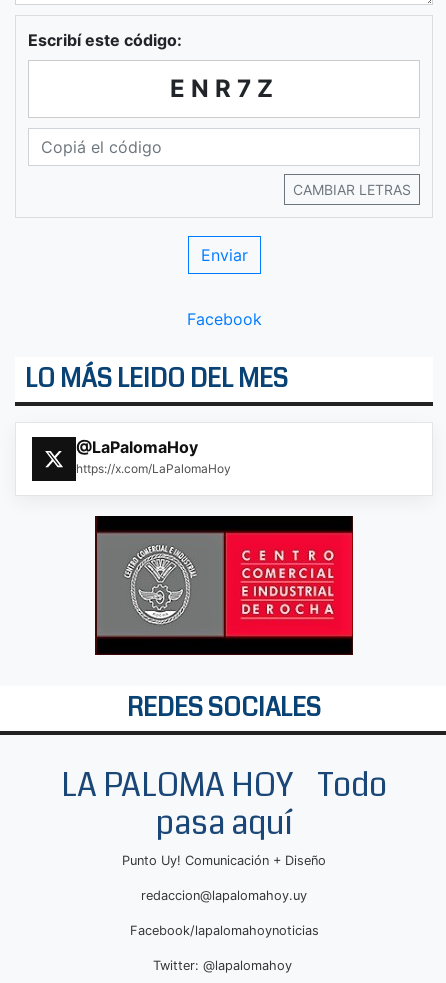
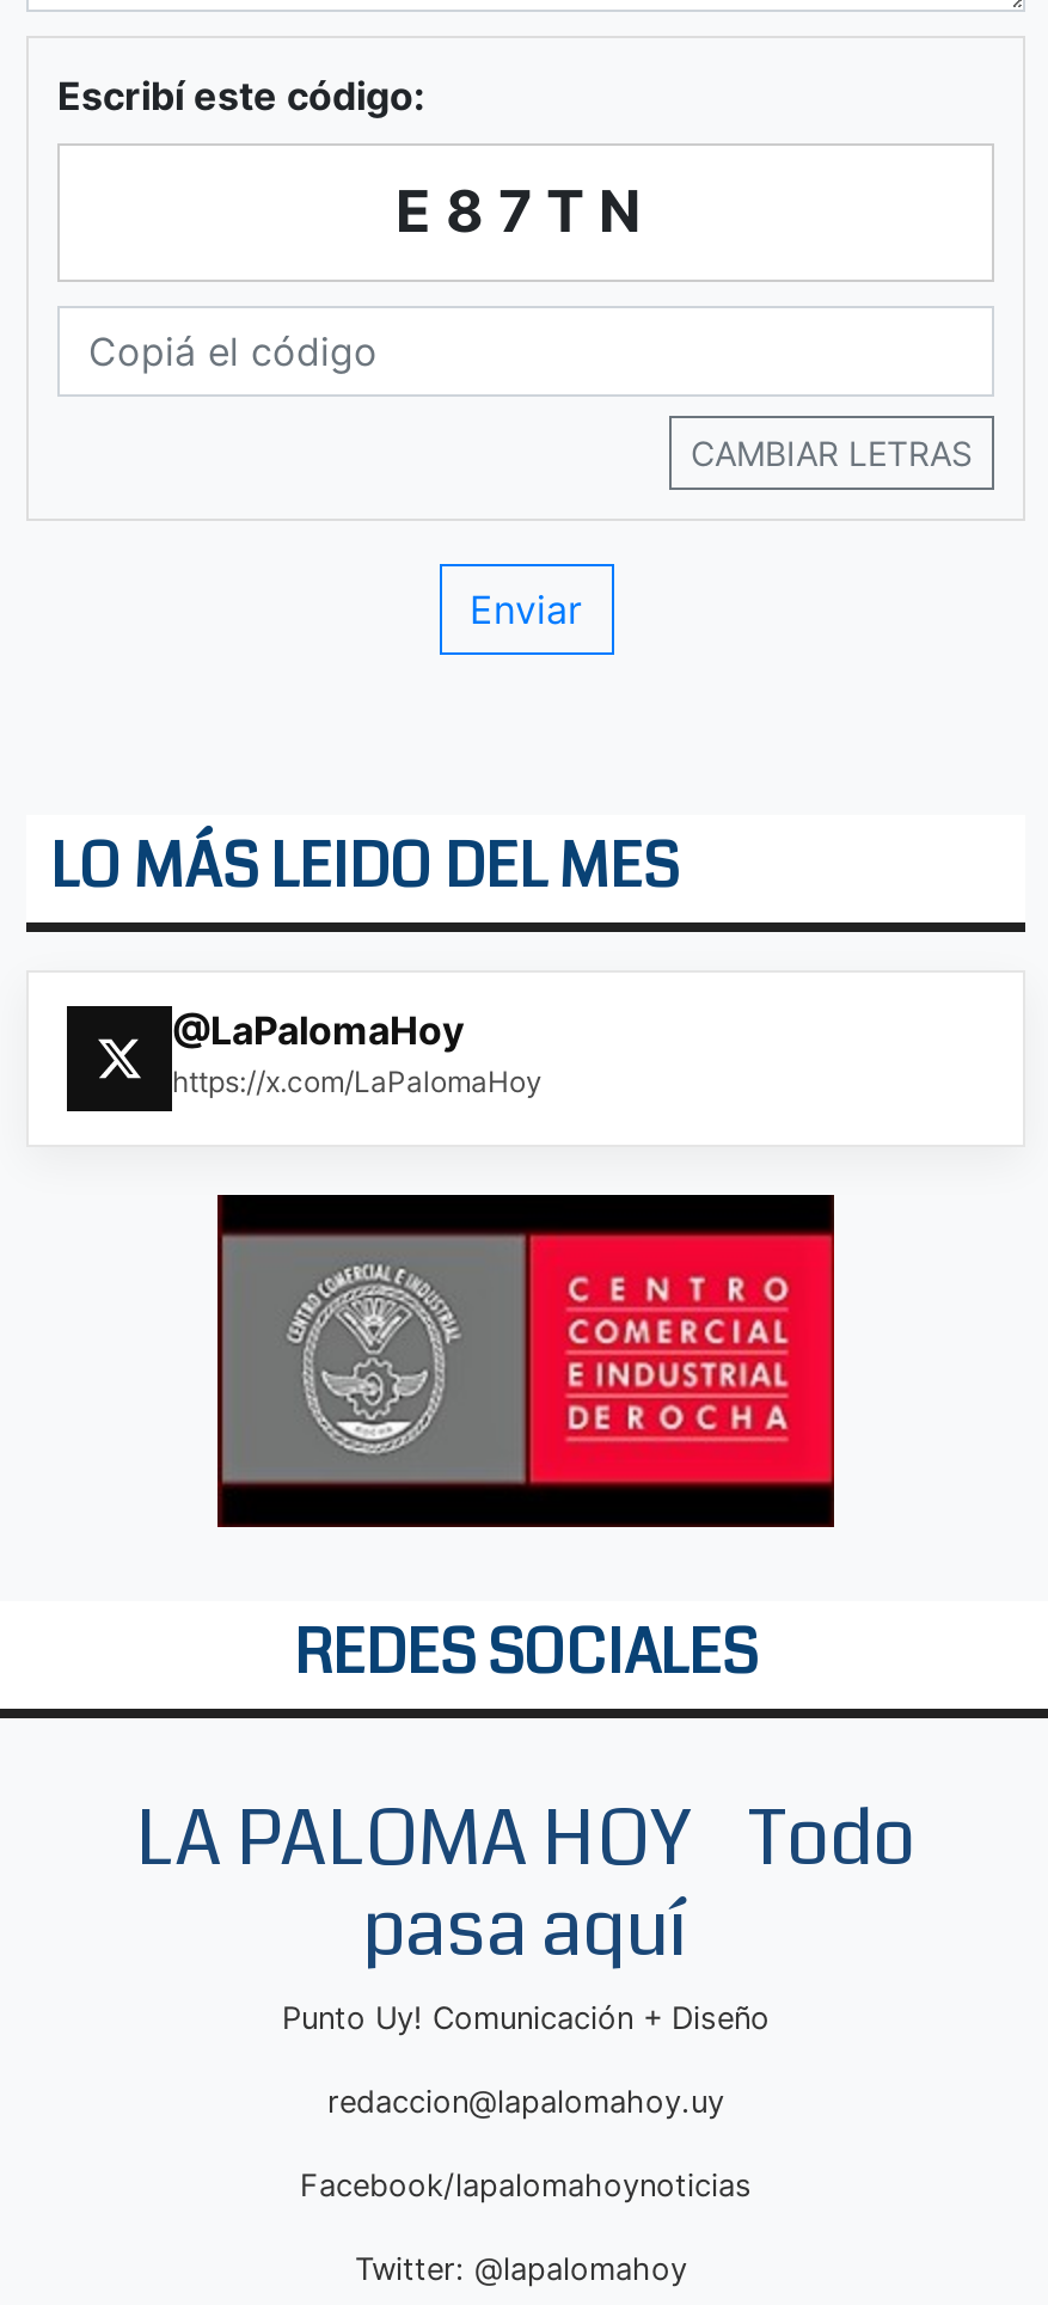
[169,74,278,103] ENR7Z -> [396,176,656,246] E87TN
[186,309,261,329] Facebook -> none

